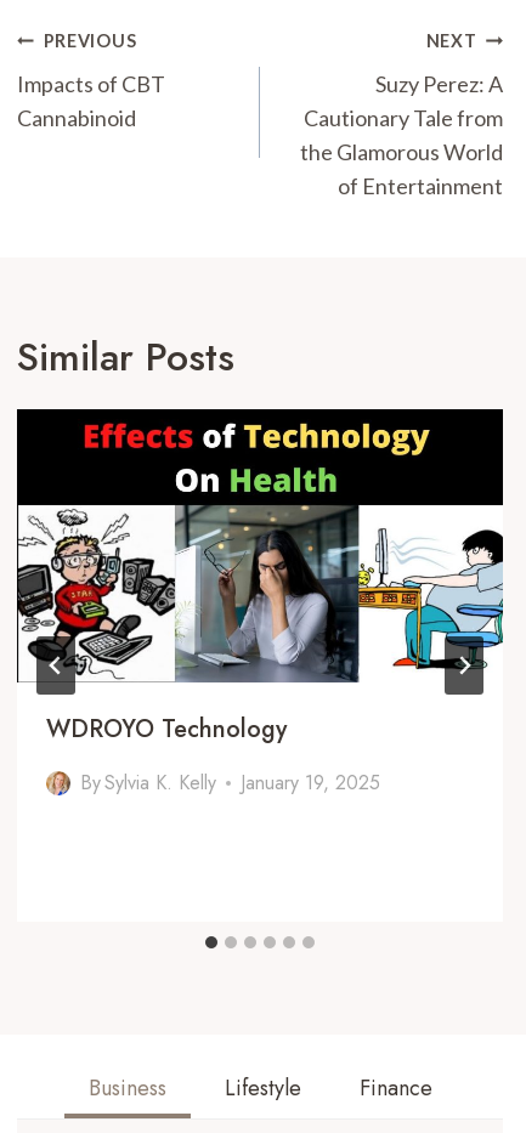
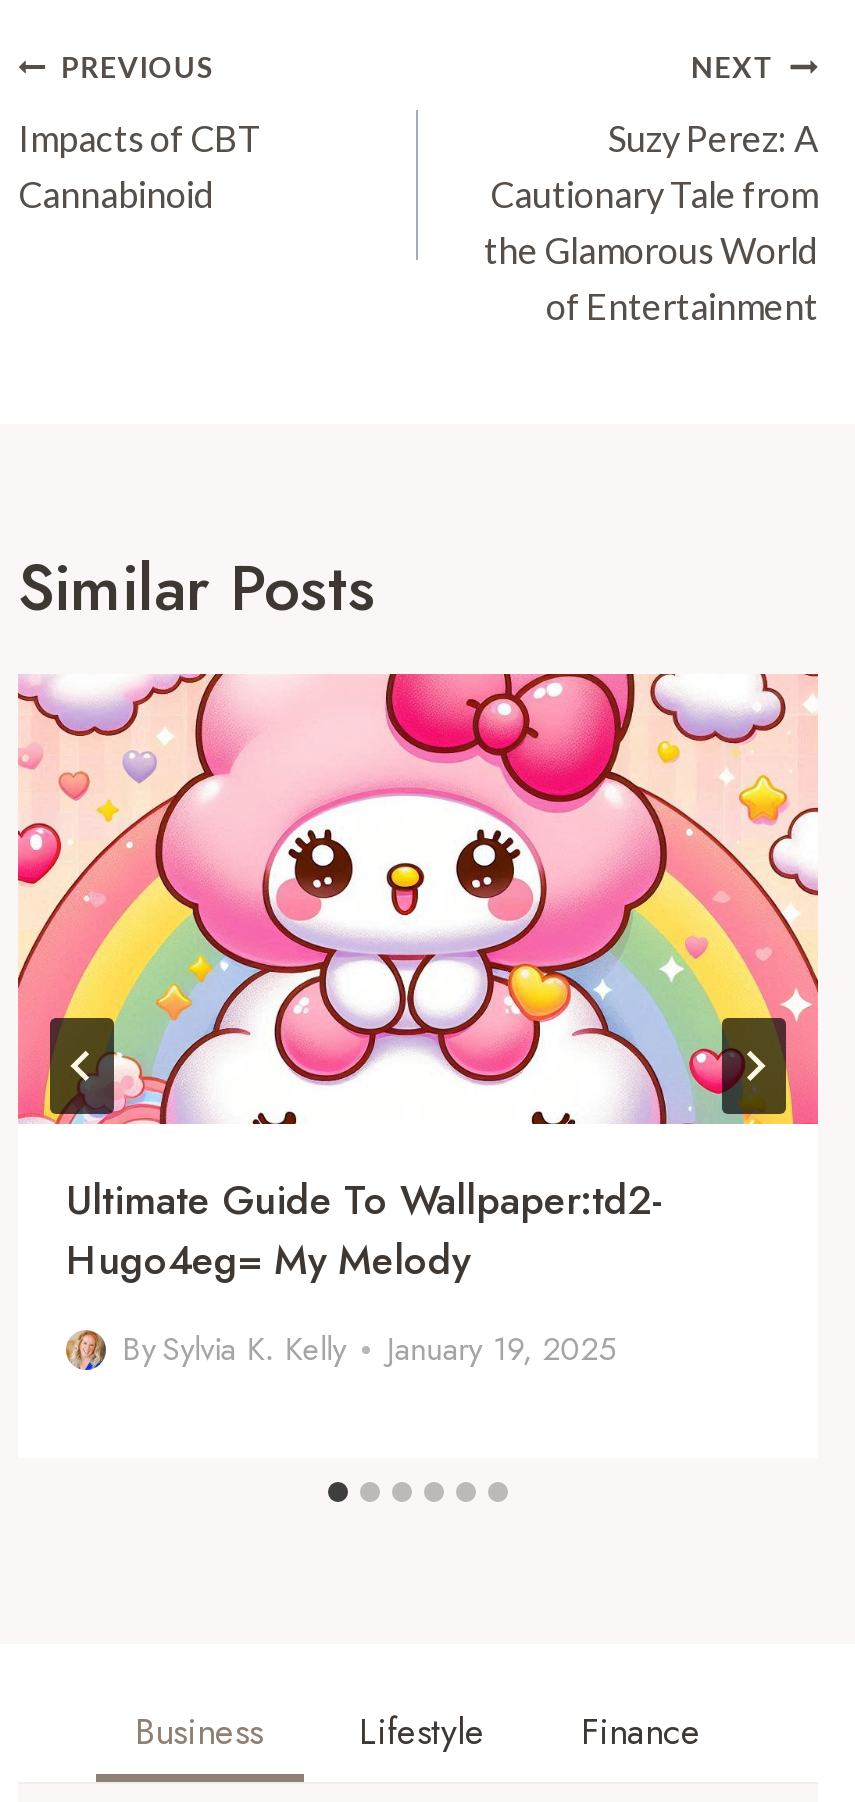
[16,408,504,747] [image] | WDROYO Technology -> [16,672,820,1290] [image] | Ultimate Guide To Wallpaper:td2- | Hugo4eg= My Melody
moved [80,769,380,797] -> [122,1326,616,1372]: By Sylvia K. Kelly | January 19, 2025

